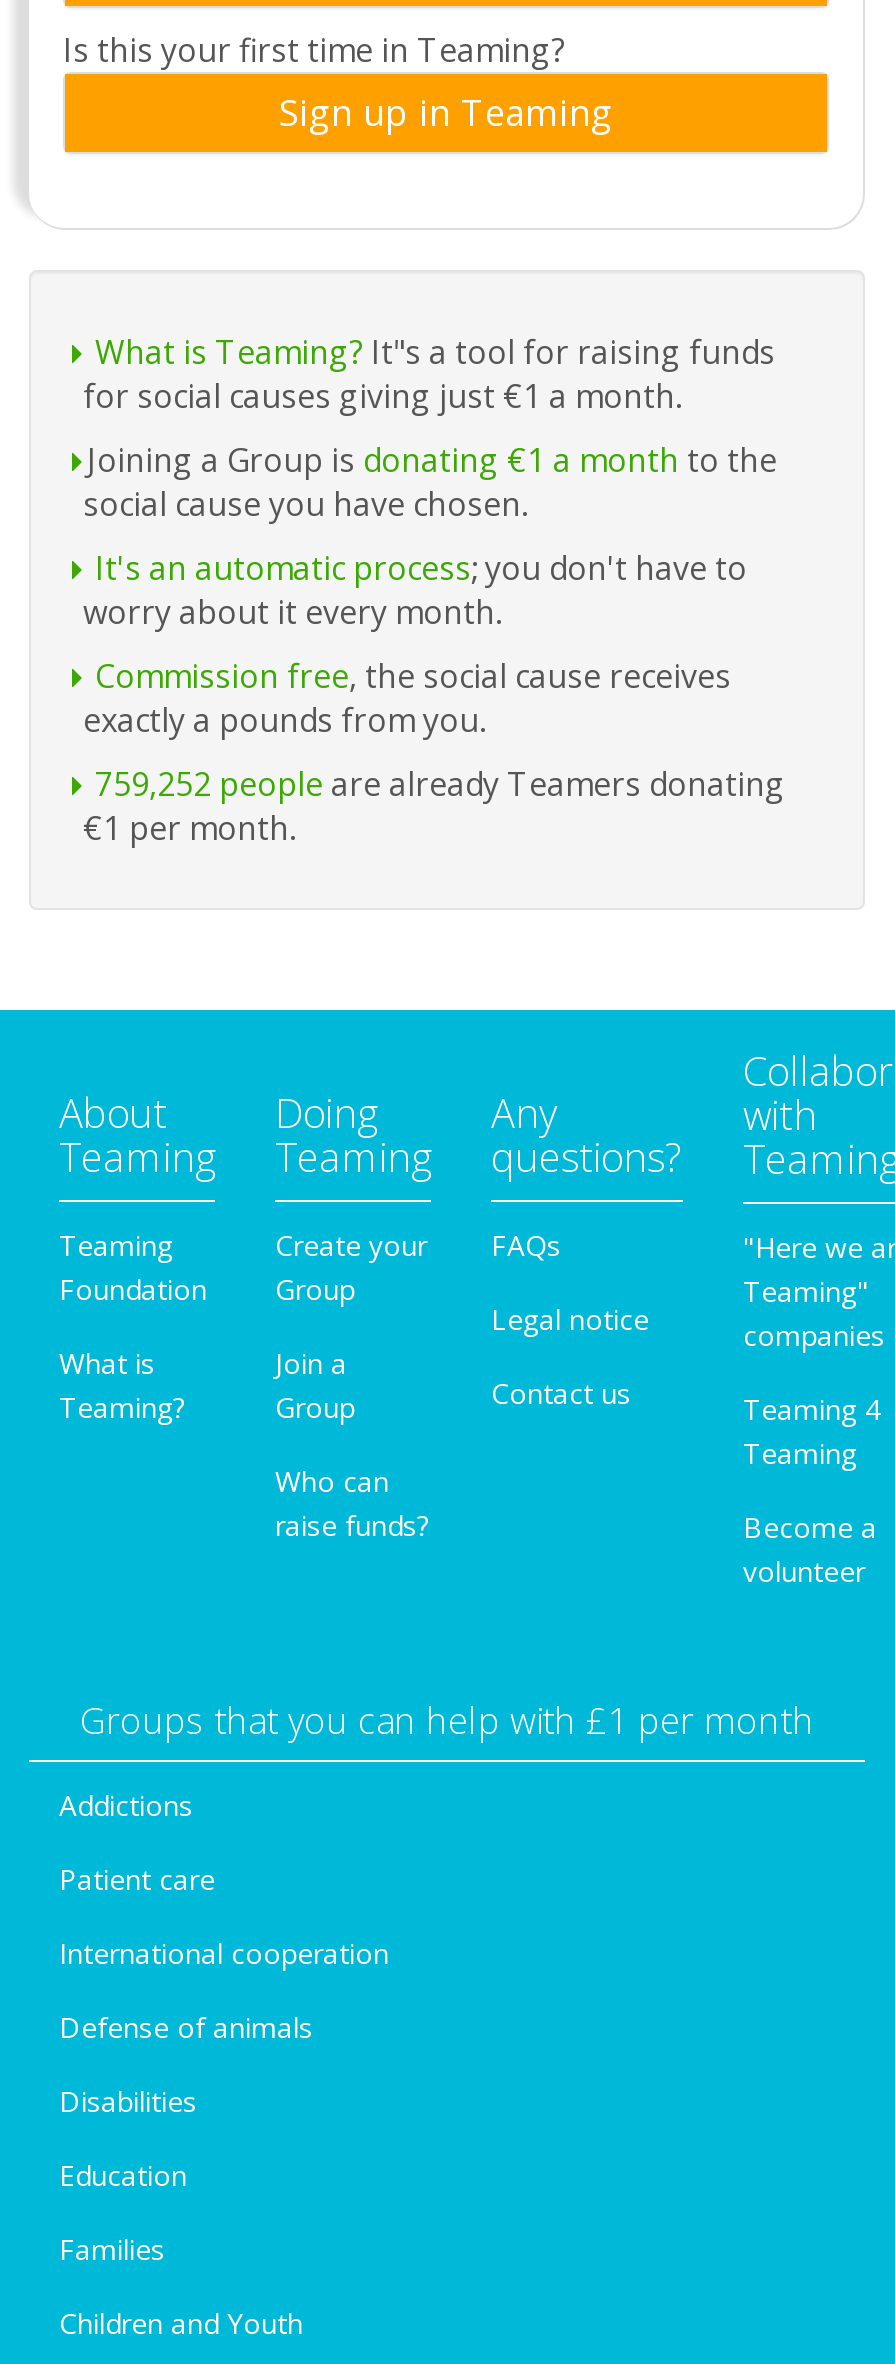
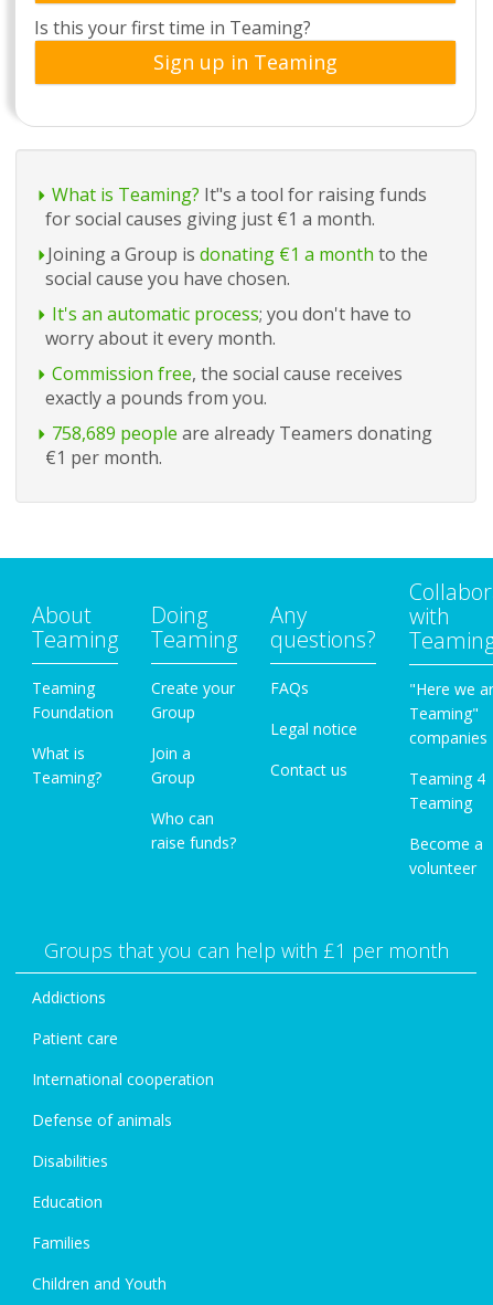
[87,762,785,806] 759,252 people are already Teamers donating -> [47,421,432,445] 758,689 people are already Teamers donating

